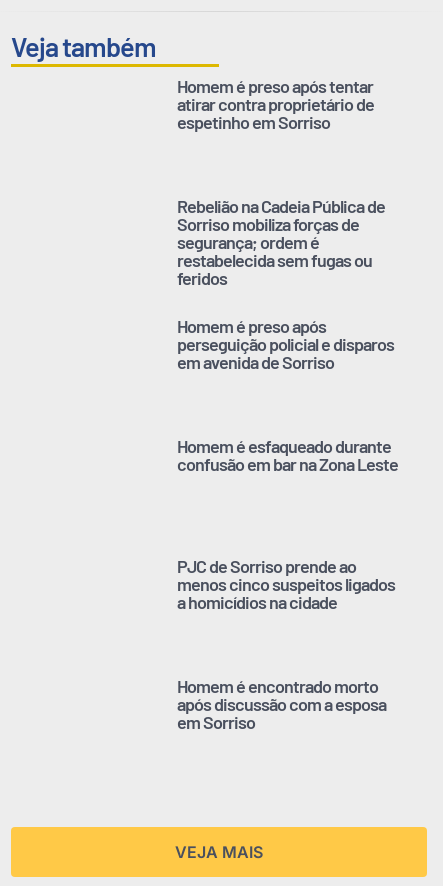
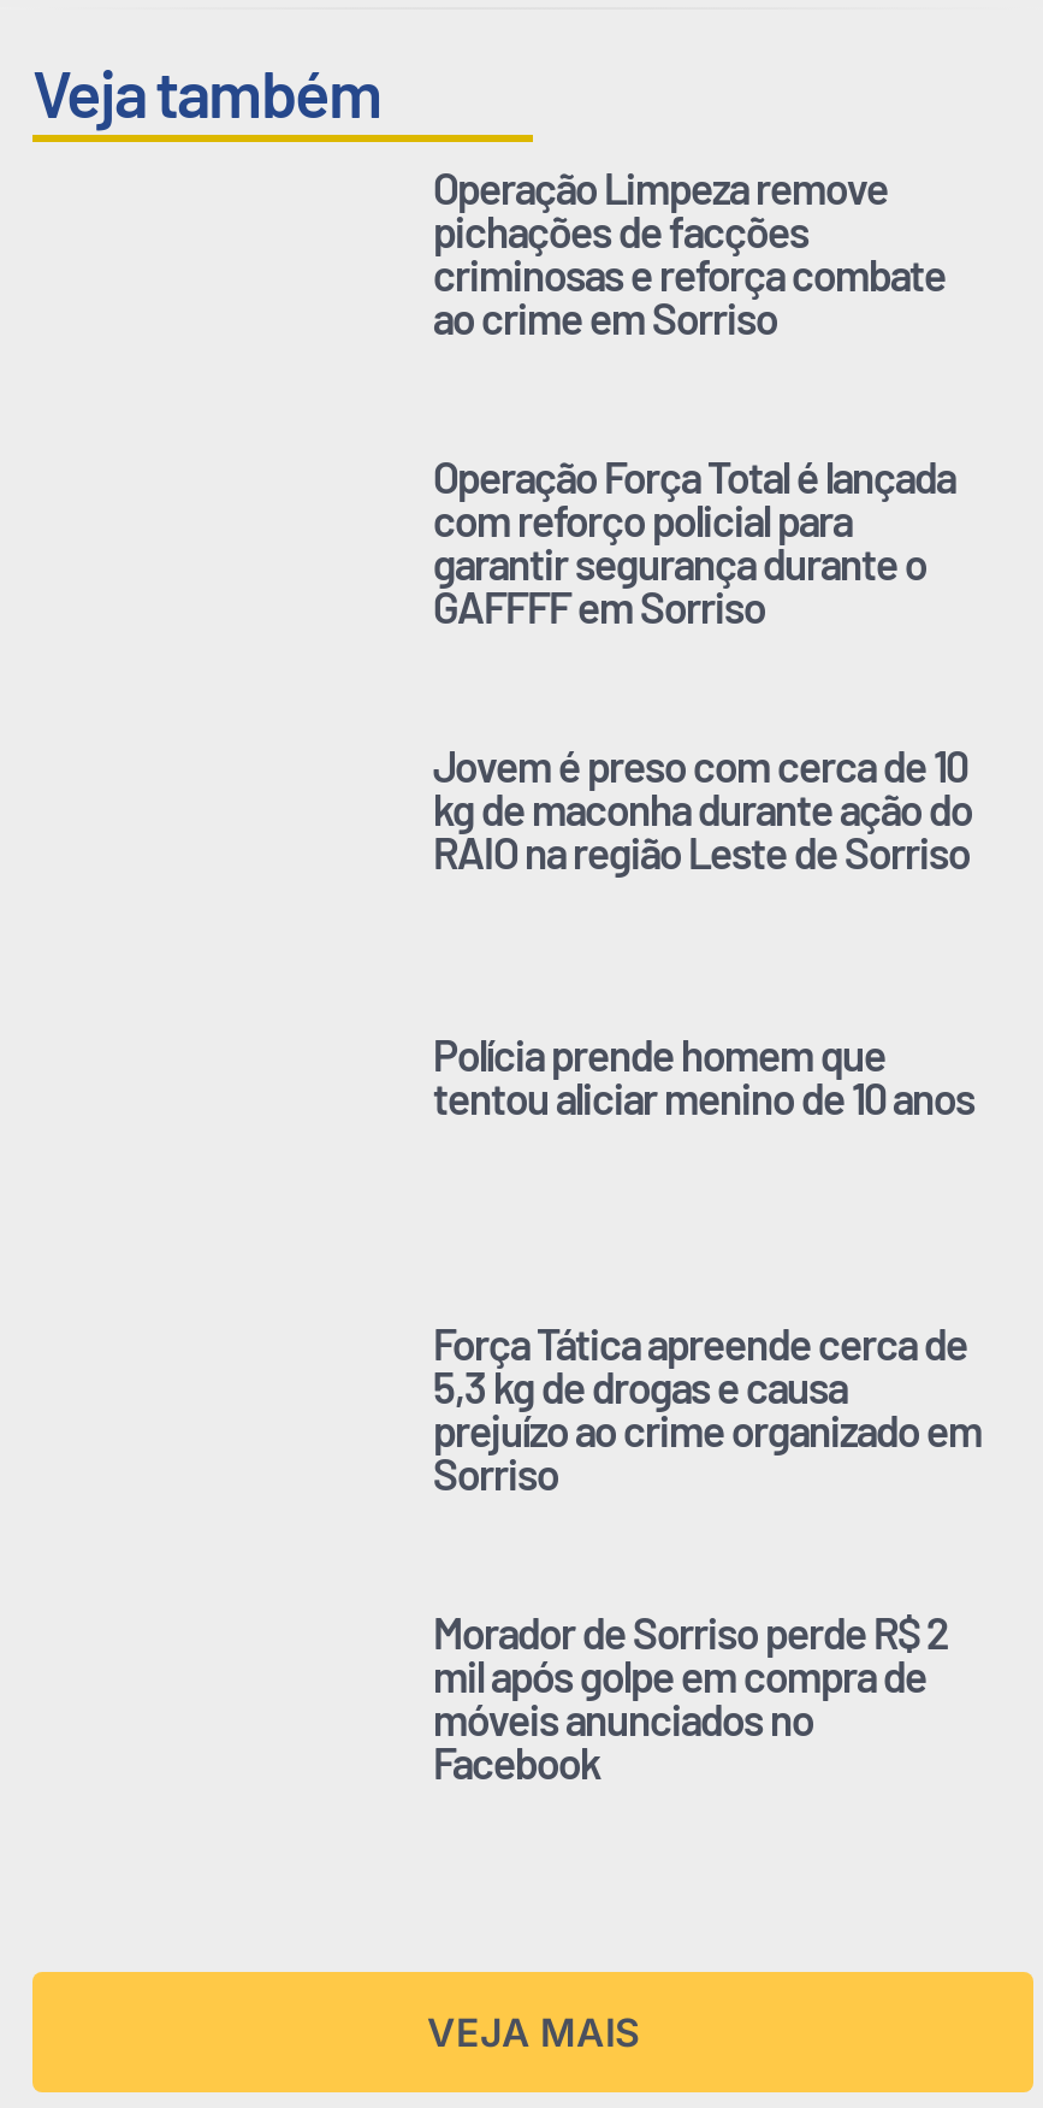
[177,75,374,133] Homem é preso após tentar | atirar contra proprietário de | espetinho em Sorriso -> [433,162,945,345] Operação Limpeza remove | pichações de facções | criminosas e reforça combate | ao crime em Sorriso
[177,195,385,289] Rebelião na Cadeia Pública de | Sorriso mobiliza forças de | segurança; ordem é | restabelecida sem fugas ou | feridos -> [433,451,955,634] Operação Força Total é lançada | com reforço policial para | garantir segurança durante o | GAFFFF em Sorriso
[177,315,394,373] Homem é preso após | perseguição policial e disparos | em avenida de Sorriso -> [433,740,972,879] Jovem é preso com cerca de 10 | kg de maconha durante ação do | RAIO na região Leste de Sorriso
[177,435,398,475] Homem é esfaqueado durante | confusão em bar na Zona Leste -> [433,1029,974,1125] Polícia prende homem que | tentou aliciar menino de 10 anos
[177,555,395,613] PJC de Sorriso prende ao | menos cinco suspeitos ligados | a homicídios na cidade -> [433,1318,981,1501] Força Tática apreende cerca de | 5,3 kg de drogas e causa | prejuízo ao crime organizado em | Sorriso
[177,675,386,733] Homem é encontrado morto | após discussão com a esposa | em Sorriso -> [433,1606,948,1789] Morador de Sorriso perde R$ 2 | mil após golpe em compra de | móveis anunciados no | Facebook

